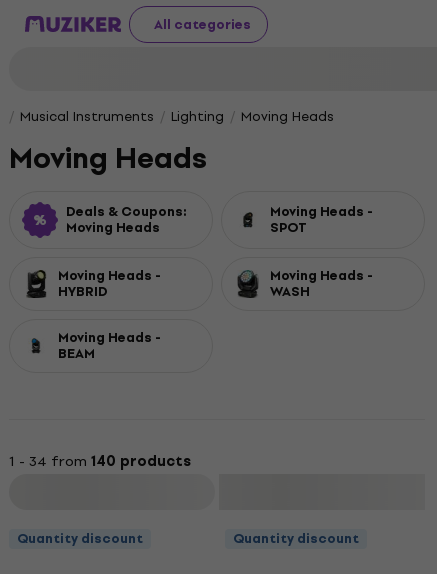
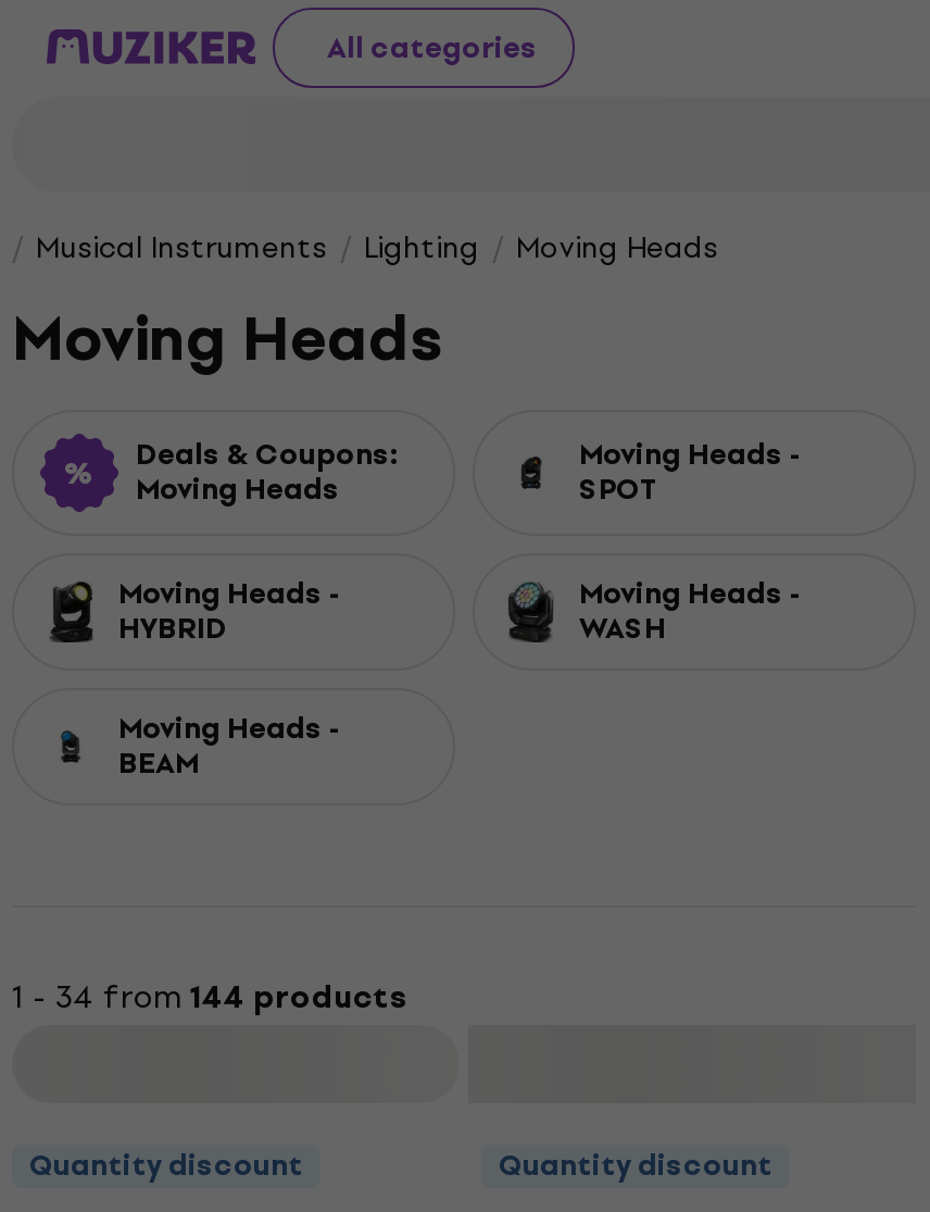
[9,450,191,473] 1 - 34 from 140 products -> [12,973,407,1023] 1 - 34 from 144 products

